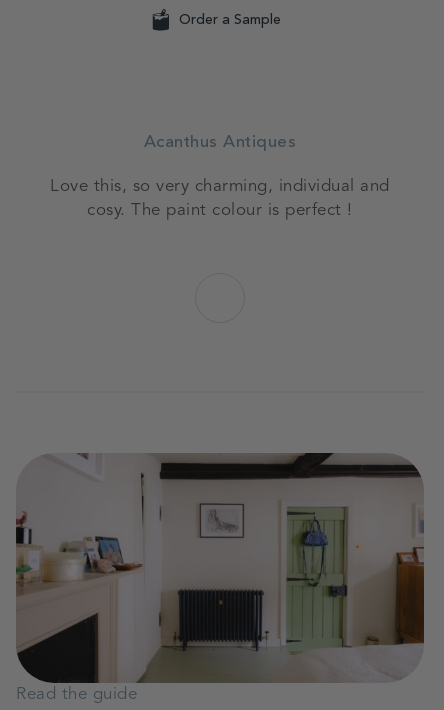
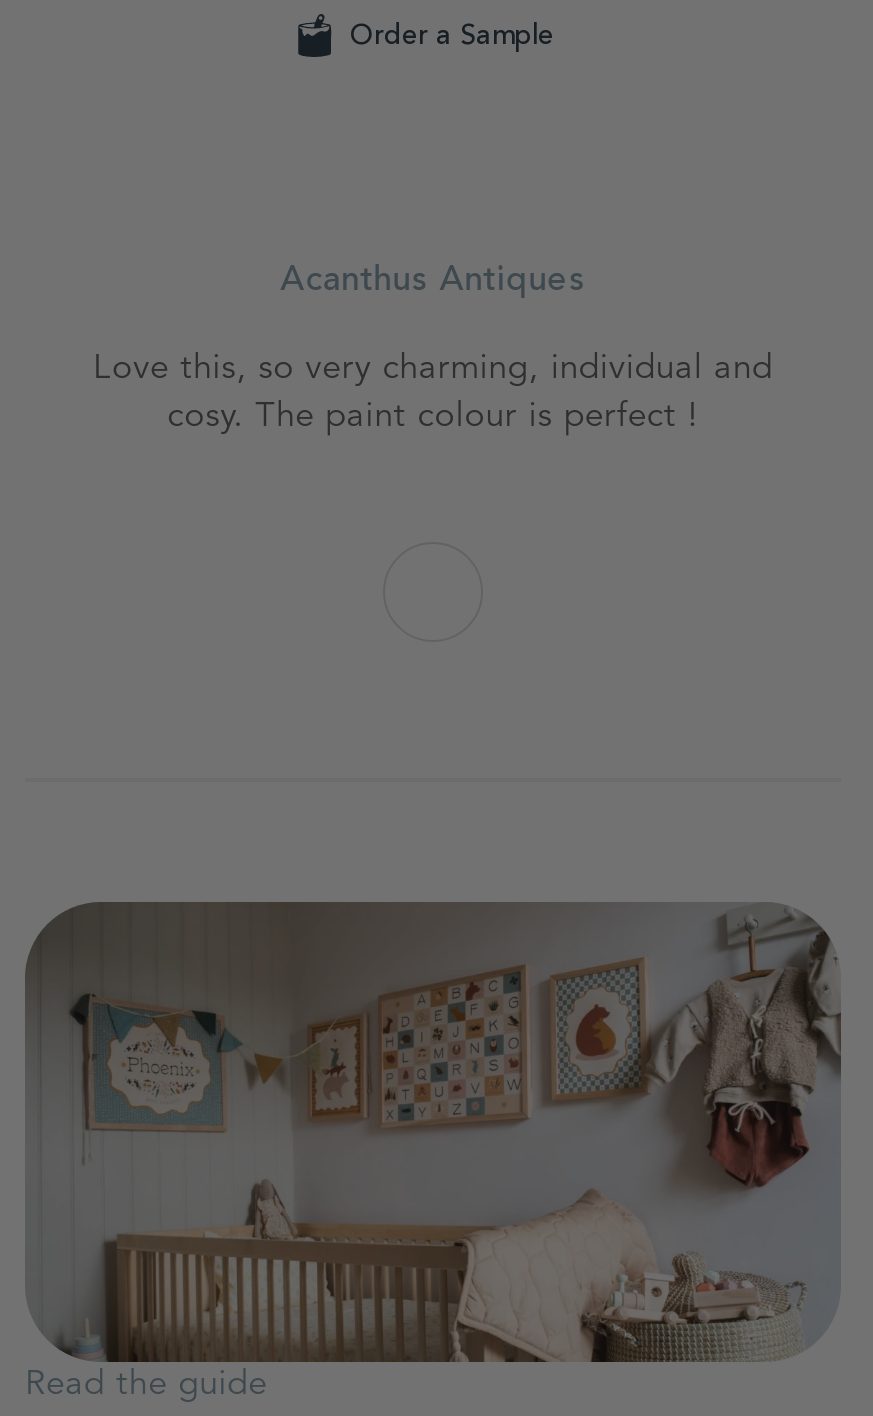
[16,453,425,683] [image] -> [25,900,841,1362] [image]

